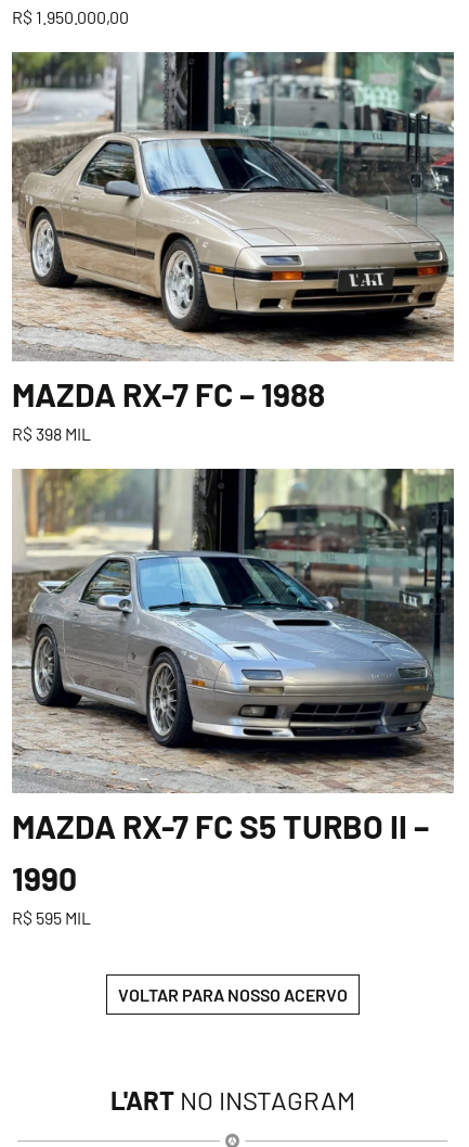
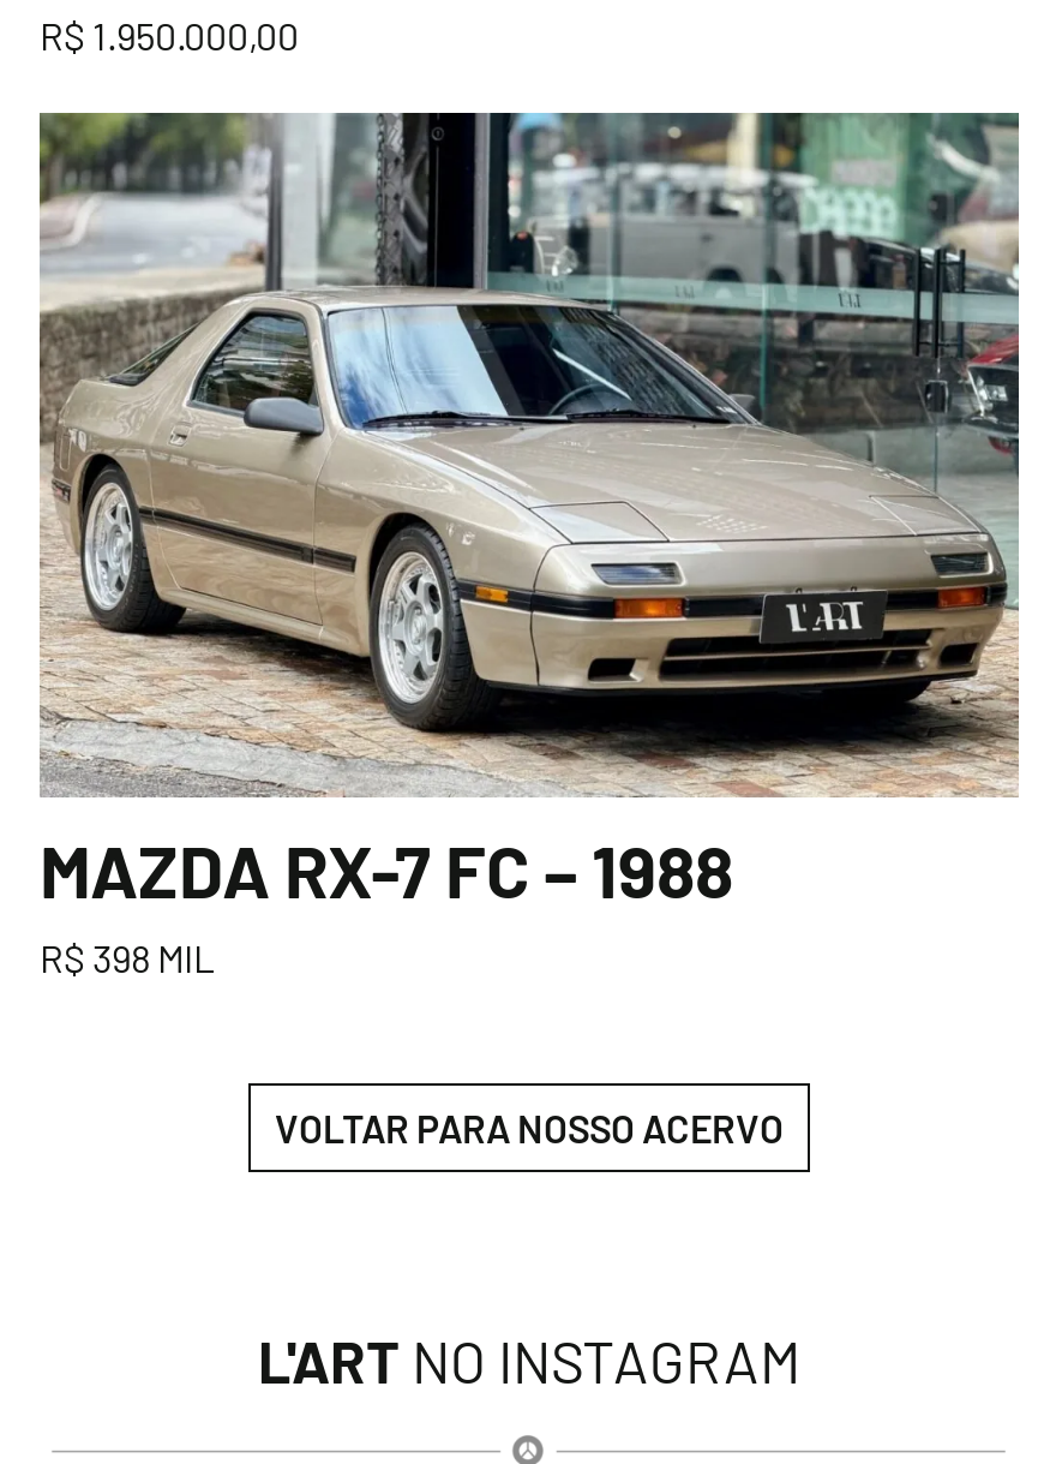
[12,468,455,928] [image] | MAZDA RX-7 FC S5 TURBO II – | 1990 | R$ 595 MIL -> none

